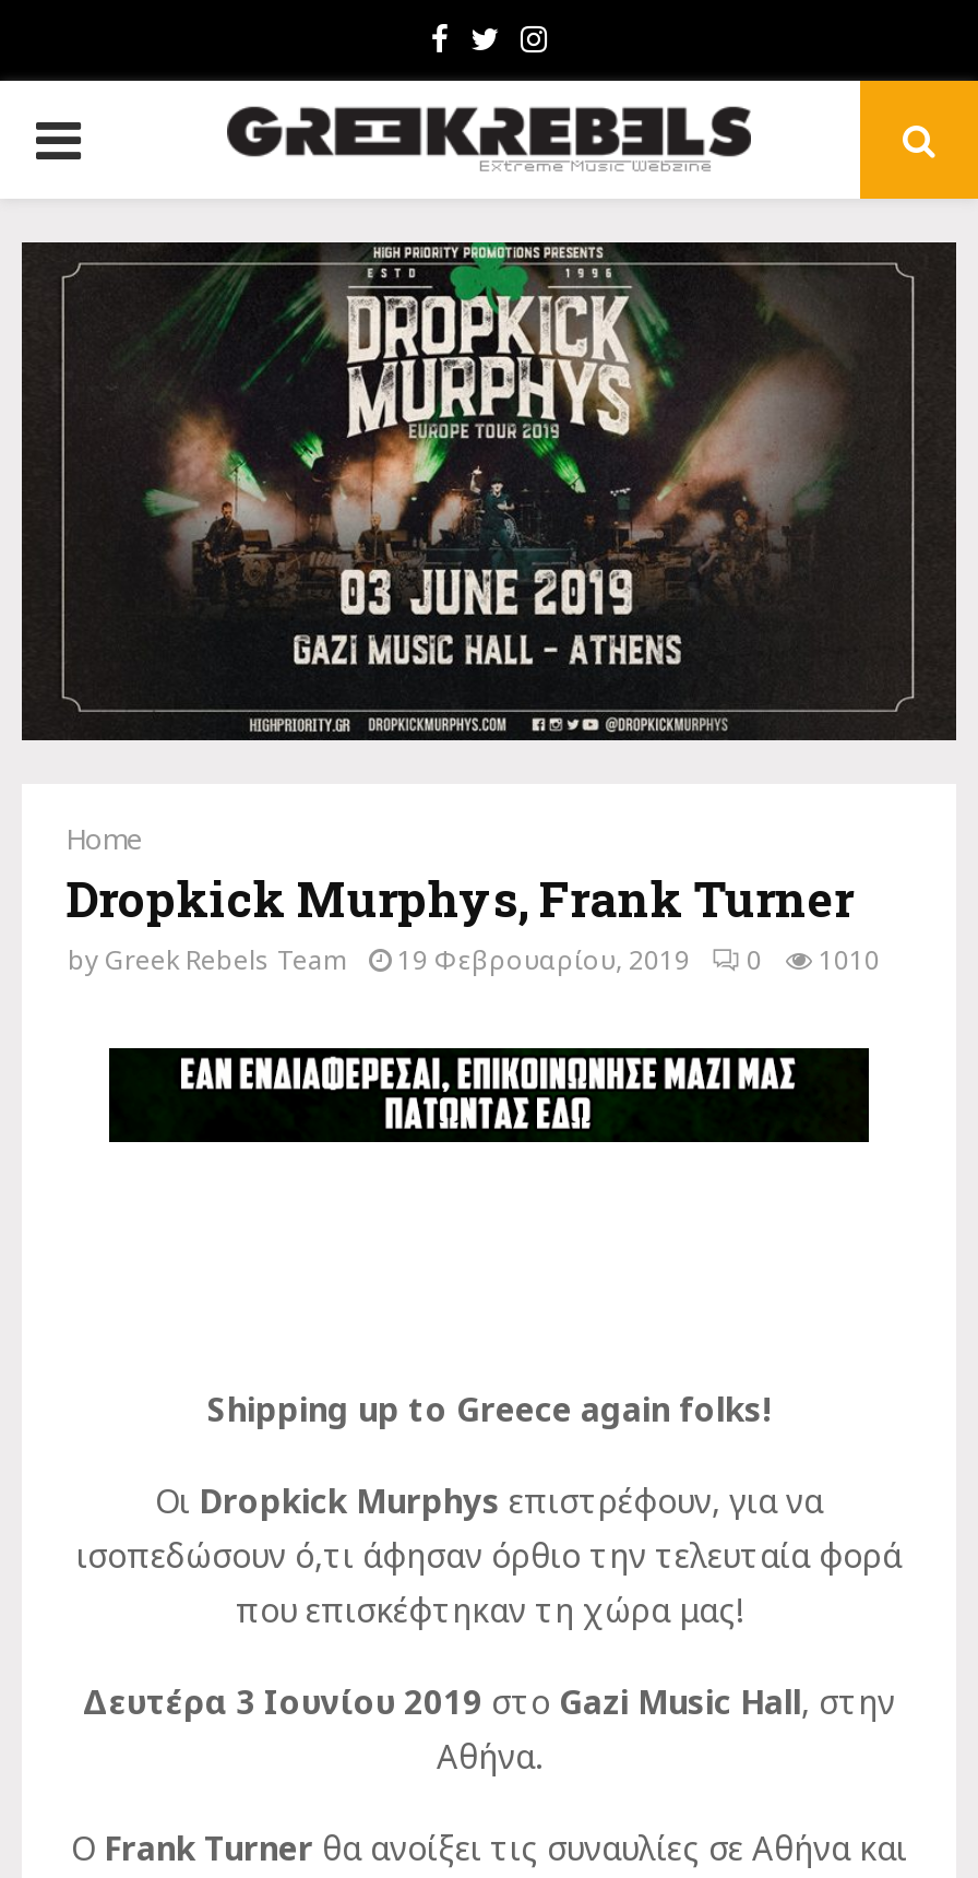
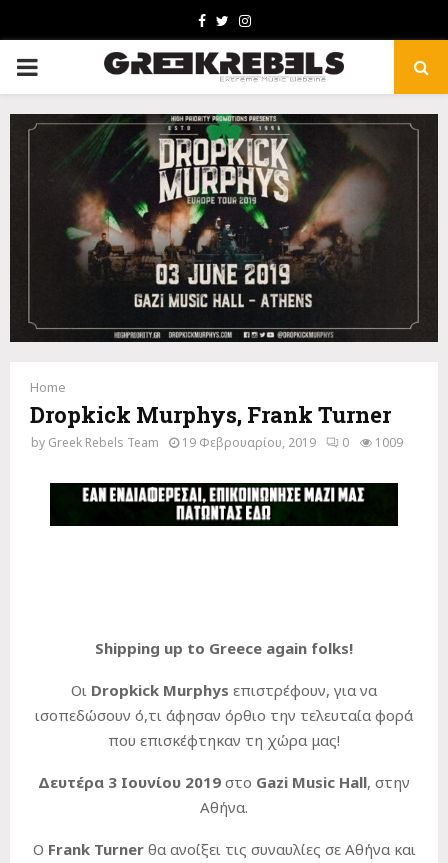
[68,942,880,979] by Greek Rebels Team 19 Φεβρουαρίου, 2019 0 1010 -> [31,434,403,451] by Greek Rebels Team 19 Φεβρουαρίου, 2019 0 1009

